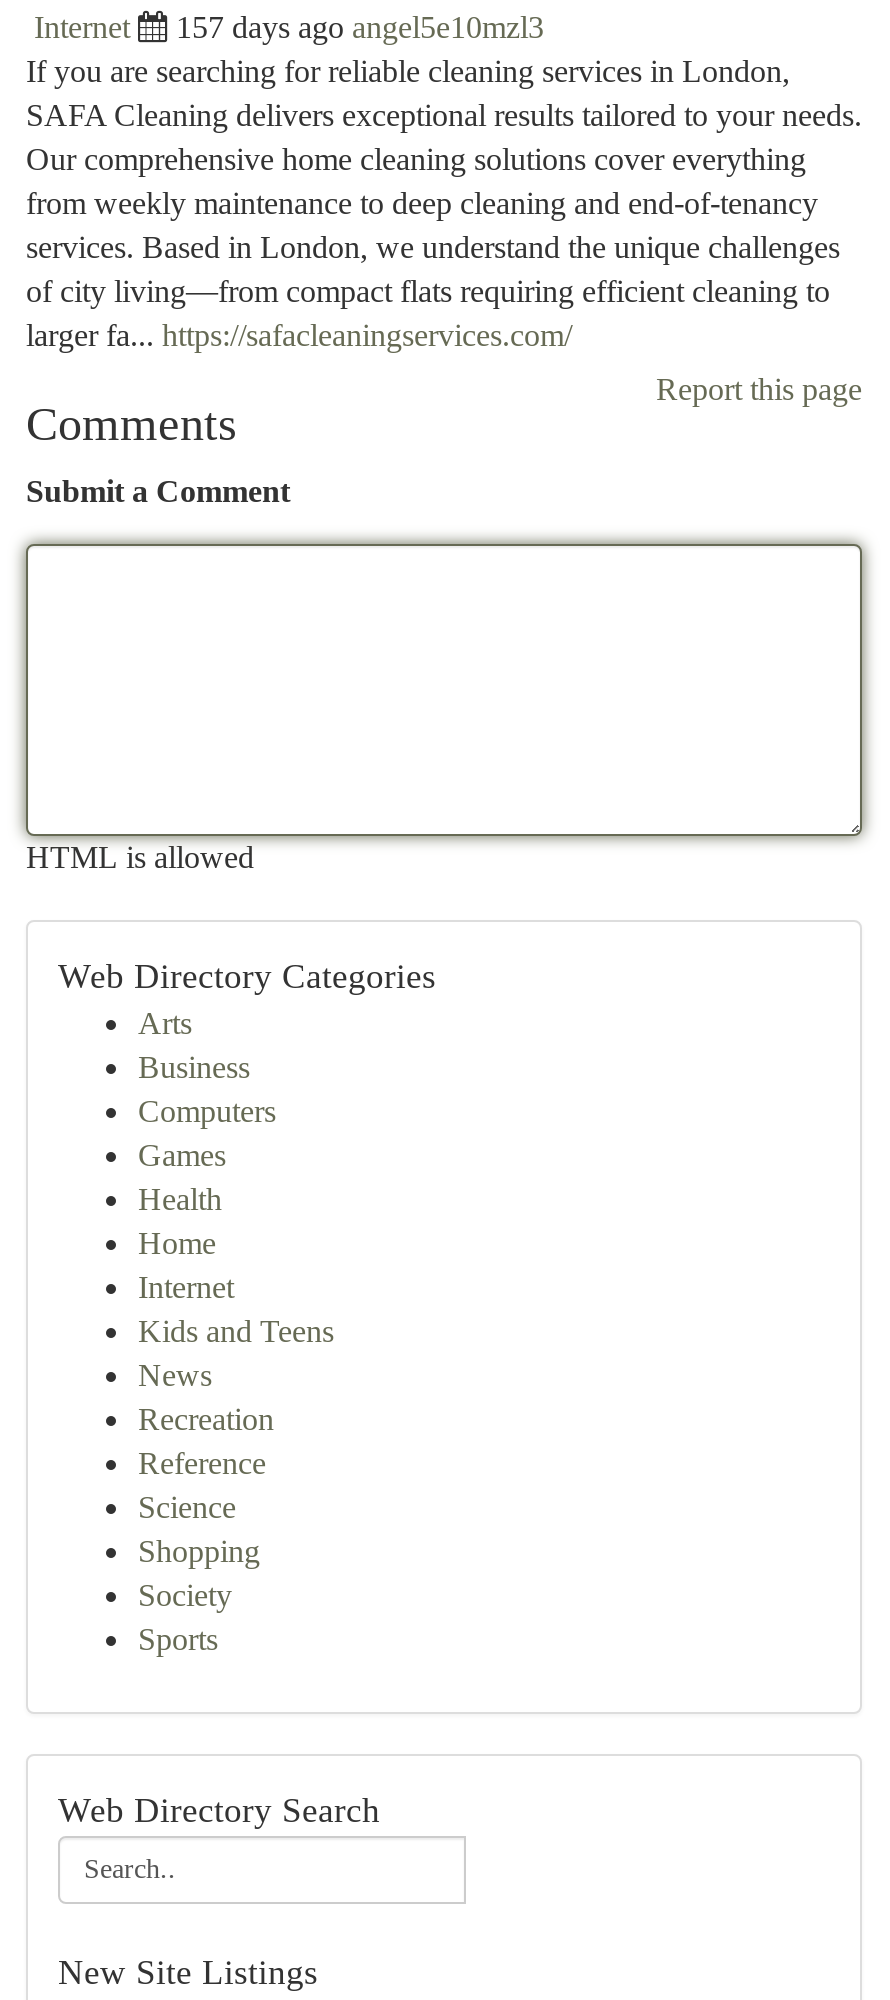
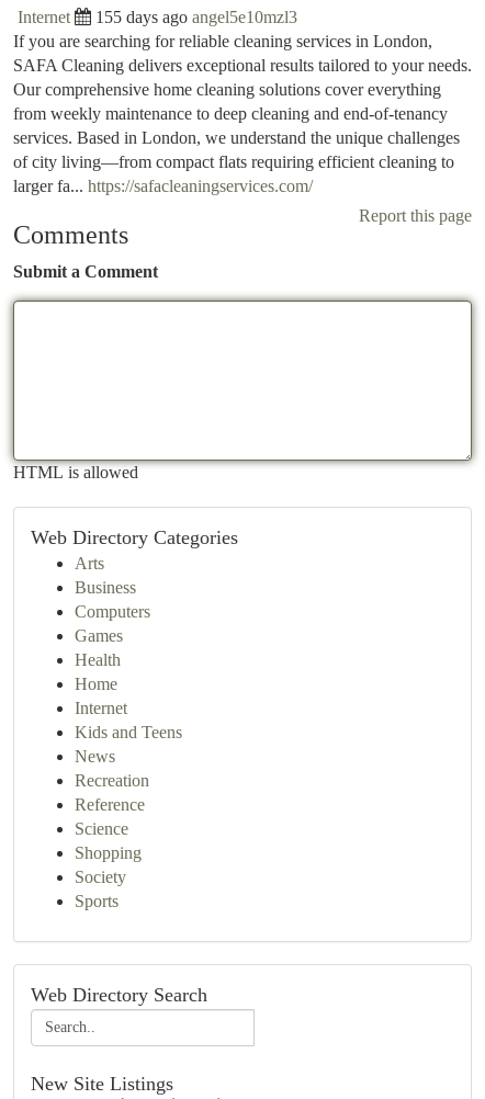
[176,10,544,44] 157 days ago angel5e10mzl3 -> [95,8,297,26] 155 days ago angel5e10mzl3

